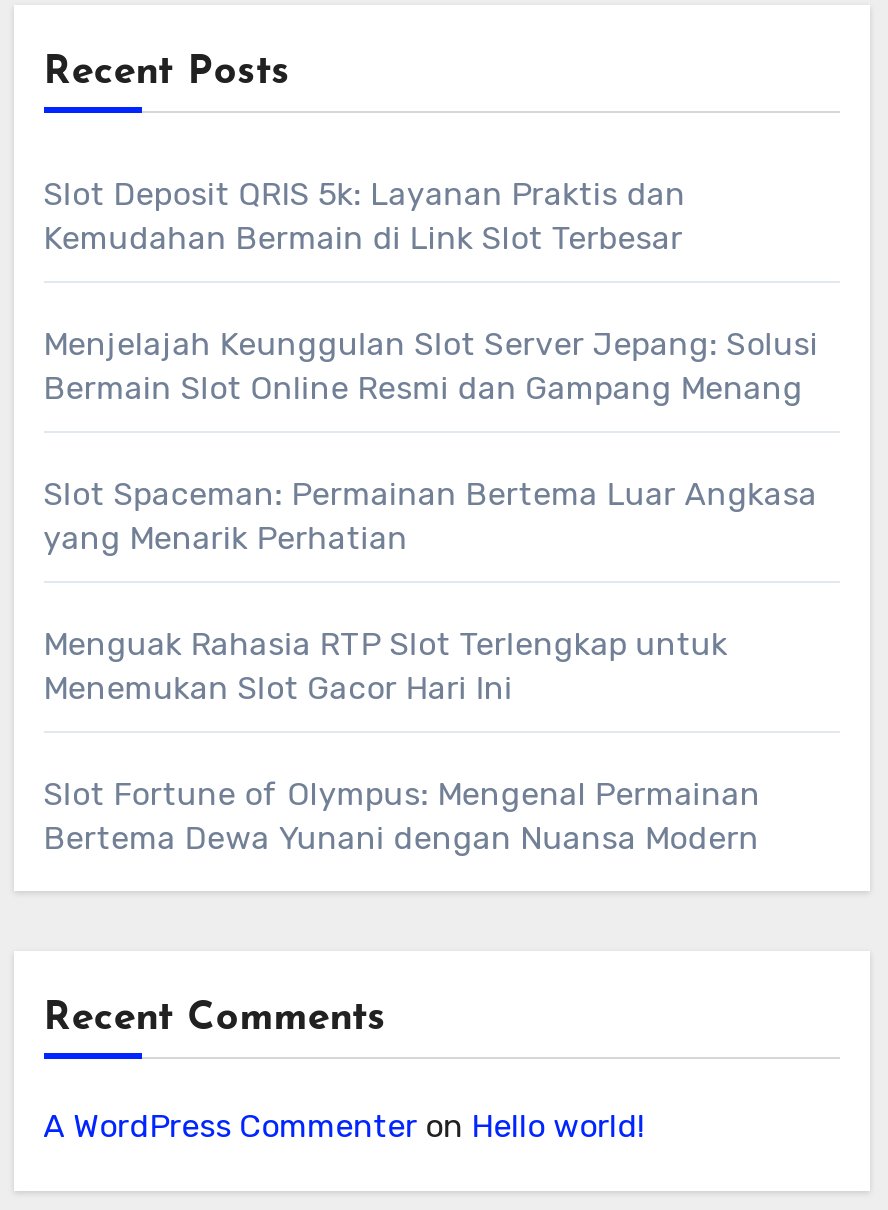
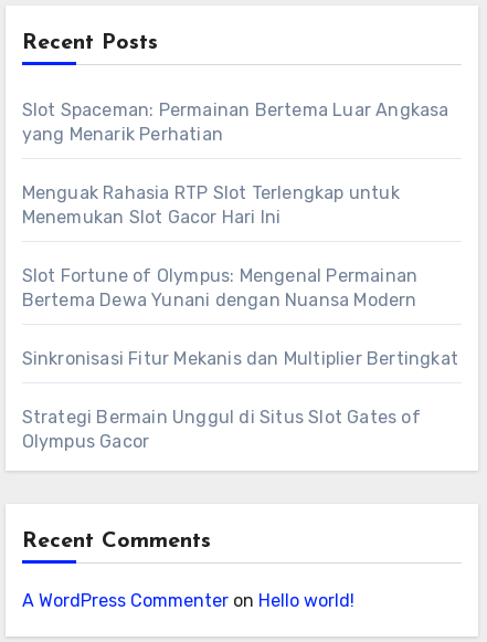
[43,176,818,408] Slot Deposit QRIS 5k: Layanan Praktis dan | Kemudahan Bermain di Link Slot Terbesar | Menjelajah Keunggulan Slot Server Jepang: Solusi | Bermain Slot Online Resmi dan Gampang Menang -> none
moved [43,476,817,858] -> [22,100,449,311]: Slot Spaceman: Permainan Bertema Luar Angkasa | yang Menarik Perhatian | Menguak Rahasia RTP Slot Terlengkap untuk | Menemukan Slot Gacor Hari Ini | Slot Fortune of Olympus: Mengenal Permainan | Bertema Dewa Yunani dengan Nuansa Modern
none -> [22,349,458,452] Sinkronisasi Fitur Mekanis dan Multiplier Bertingkat | Strategi Bermain Unggul di Situs Slot Gates of | Olympus Gacor

